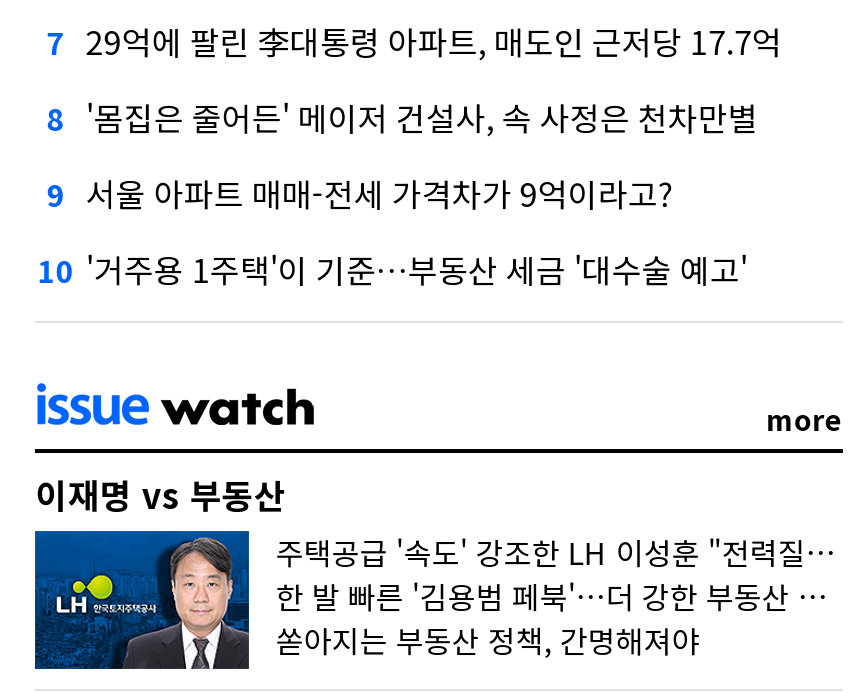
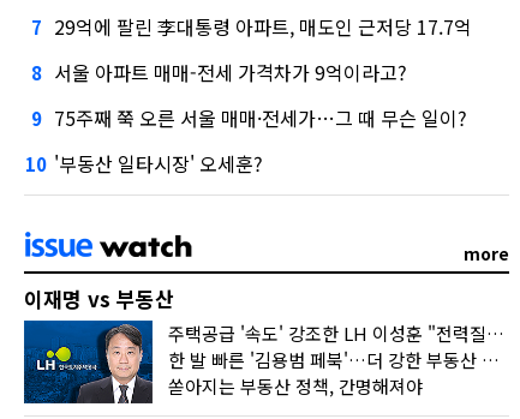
[47,93,758,141] 8 '몸집은 줄어든' 메이저 건설사, 속 사정은 천차만별 -> [31,57,408,86] 8 서울 아파트 매매-전세 가격차가 9억이라고?
[47,169,674,217] 9 서울 아파트 매매-전세 가격차가 9억이라고? -> [31,103,468,132] 9 75주째 쭉 오른 서울 매매·전세가…그 때 무슨 일이?
[38,245,748,293] 10 '거주용 1주택'이 기준…부동산 세금 '대수술 예고' -> [26,149,263,177] 10 '부동산 일타시장' 오세훈?

